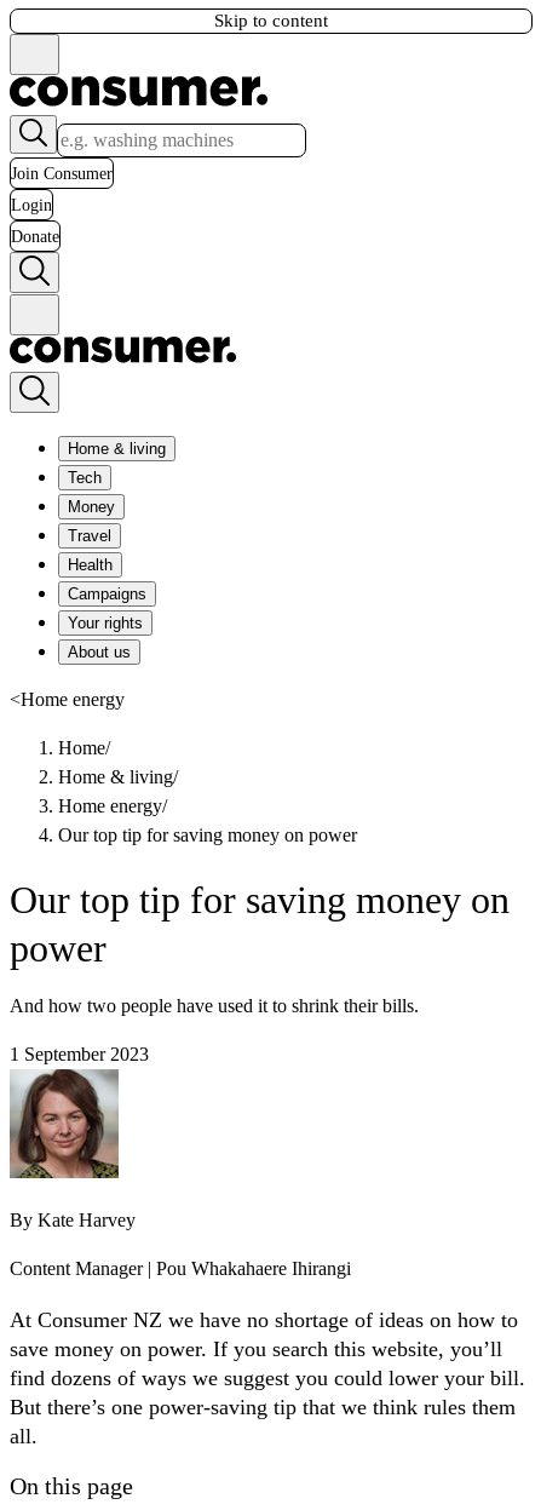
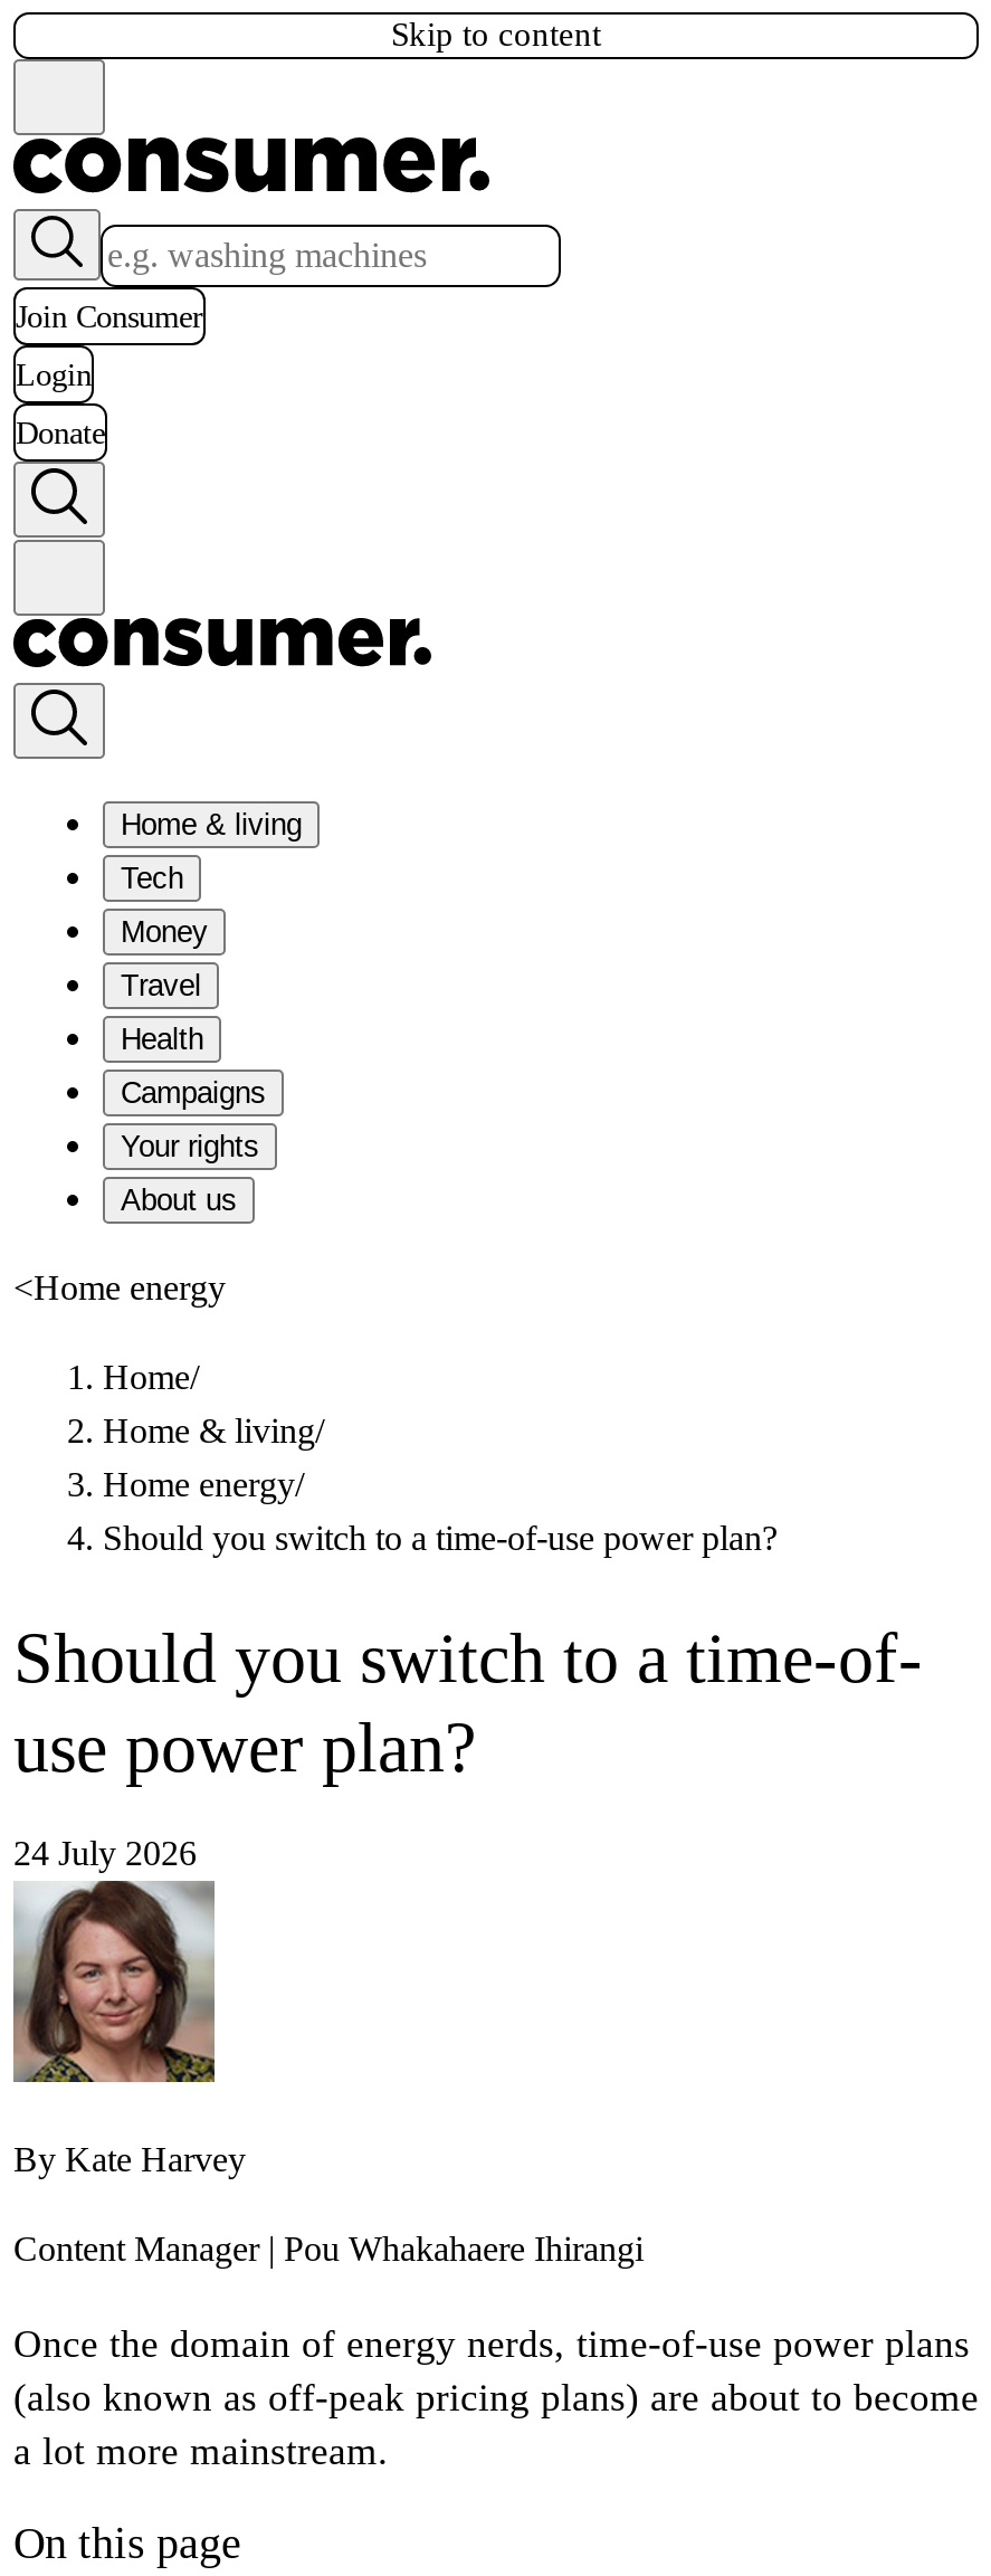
[10,825,510,1065] Our top tip for saving money on power | Our top tip for saving money on | power | And how two people have used it to shrink their bills. | 1 September 2023 -> [13,1519,923,1873] Should you switch to a time-of-use power plan? | Should you switch to a time-of- | use power plan? | 24 July 2026
[10,1308,525,1448] At Consumer NZ we have no shortage of ideas on how to | save money on power. If you search this website, you’ll | find dozens of ways we suggest you could lower your bill. | But there’s one power-saving tip that we think rules them | all. -> [13,2321,979,2473] Once the domain of energy nerds, time-of-use power plans | (also known as off-peak pricing plans) are about to become | a lot more mainstream.

